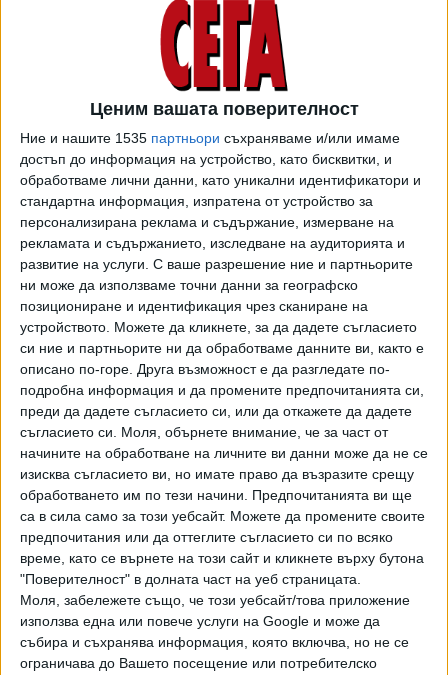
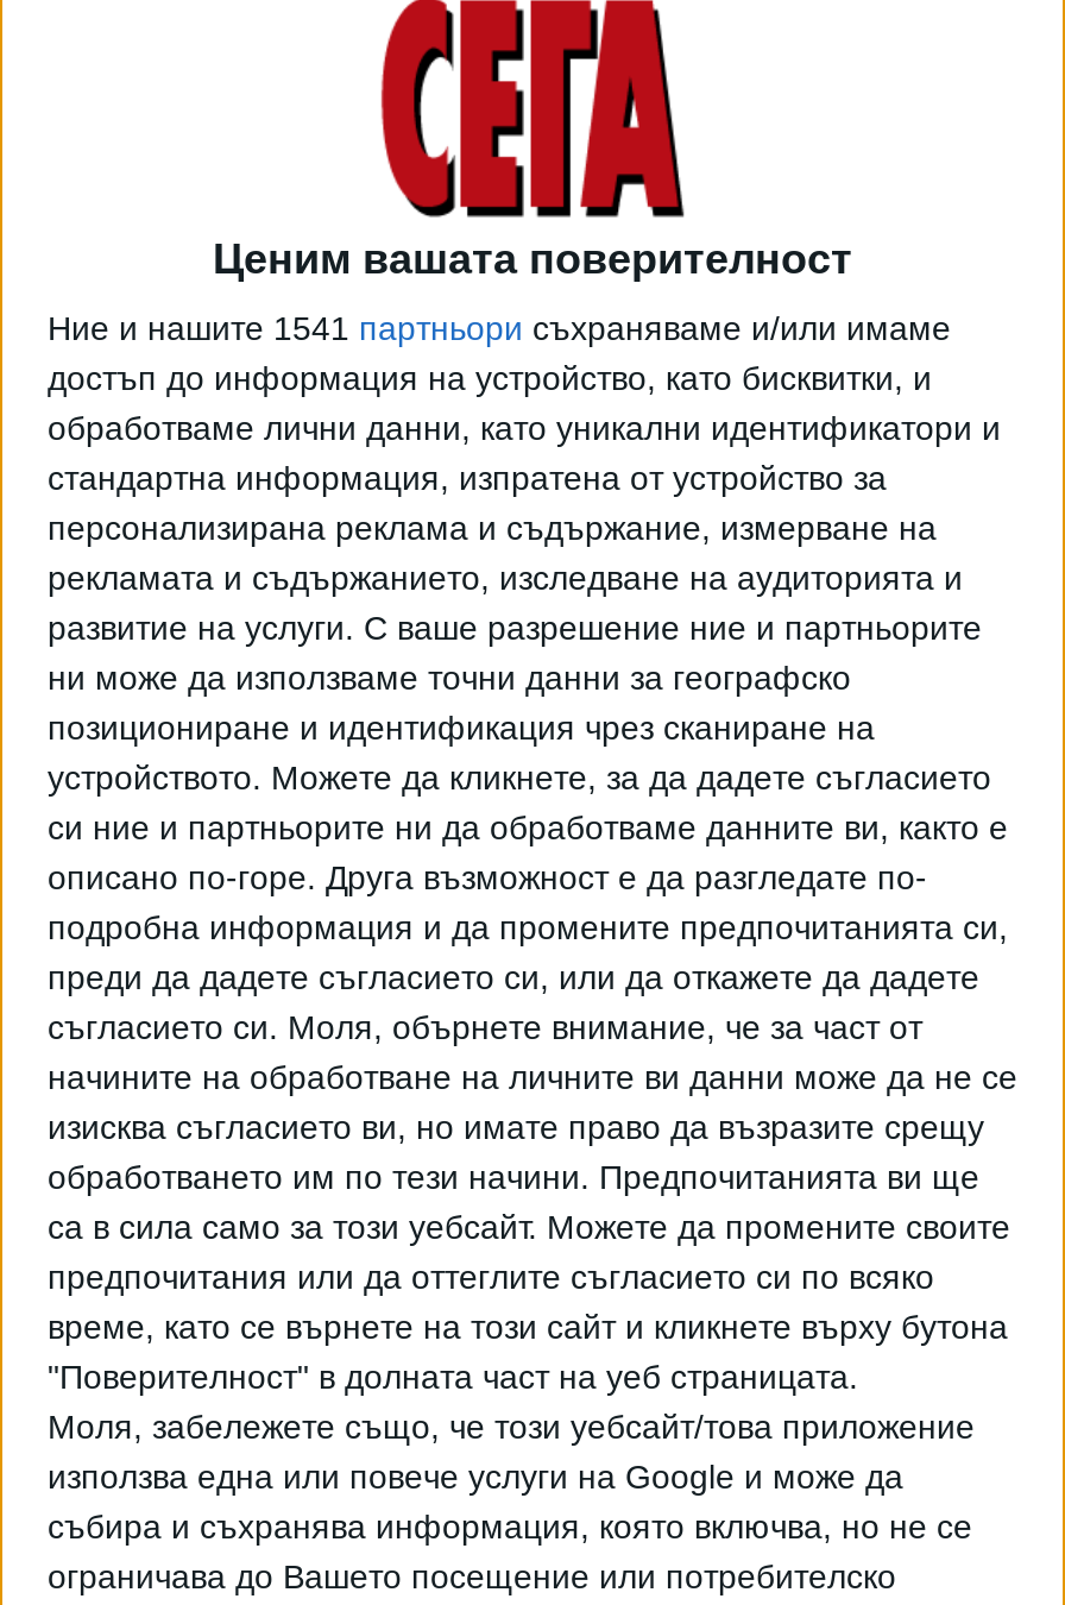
[20,130,400,146] Ние и нашите 1535 партньори съхраняваме и/или имаме -> [48,310,951,348] Ние и нашите 1541 партньори съхраняваме и/или имаме

